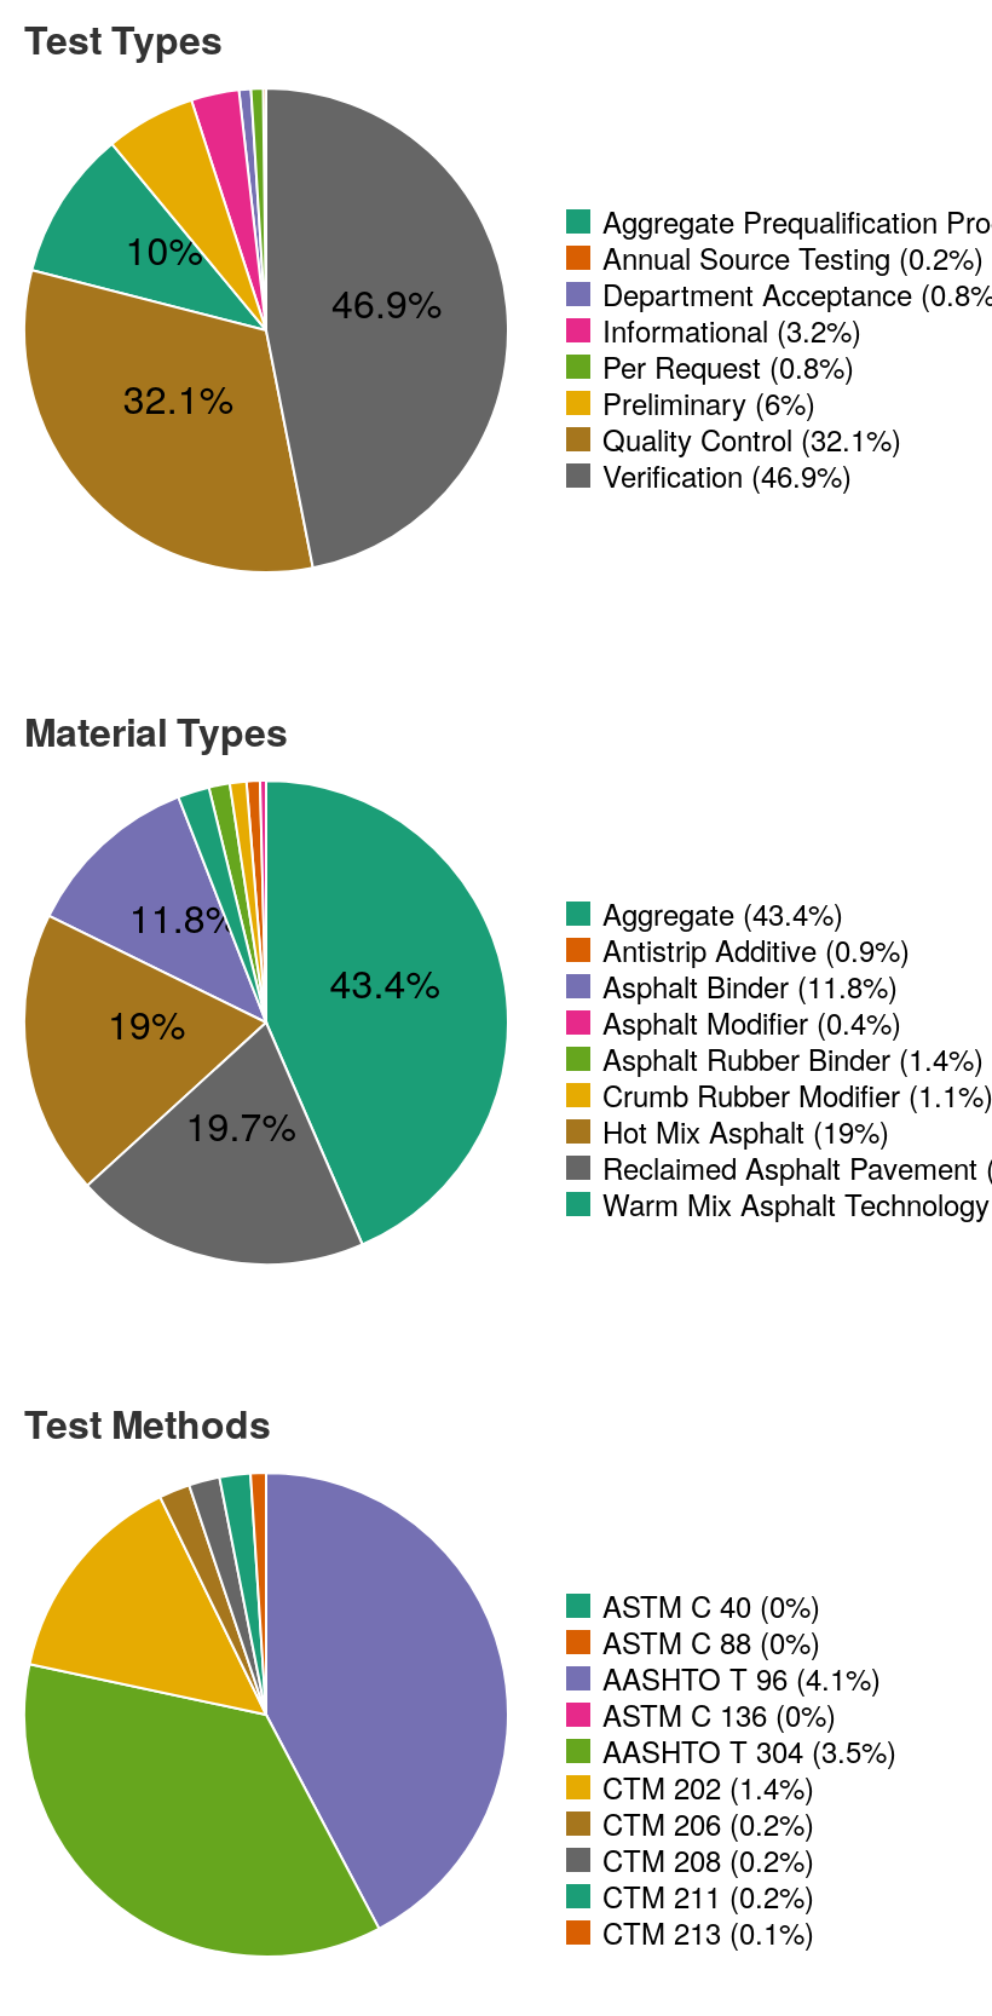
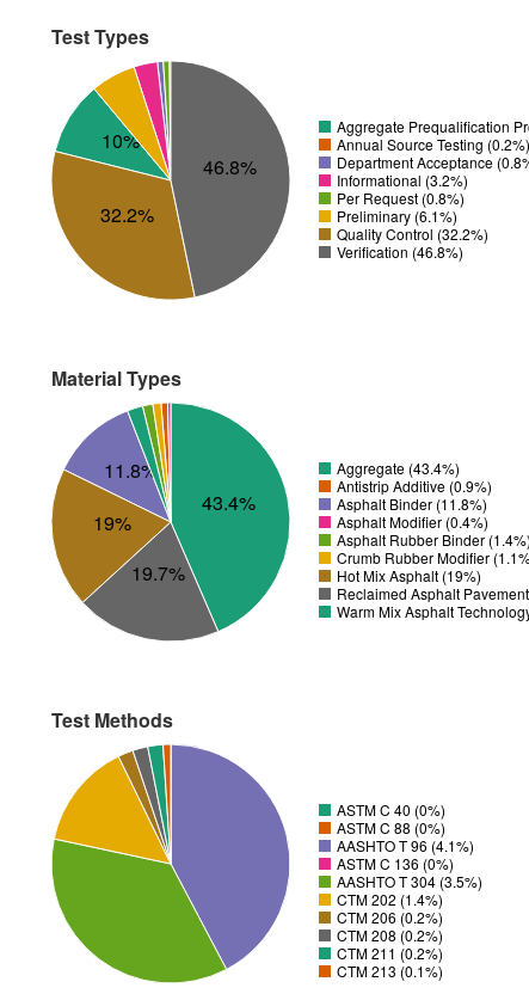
[331,274,442,329] 46.9% -> [203,153,257,180] 46.8%
[123,369,233,424] 32.1% -> [101,200,155,228] 32.2%
[602,381,815,424] Preliminary (6%) -> [337,205,457,226] Preliminary (6.1%)
[602,417,901,460] Quality Control (32.1%) -> [337,223,488,244] Quality Control (32.2%)
[602,454,852,496] Verification (46.9%) -> [337,241,463,262] Verification (46.8%)

